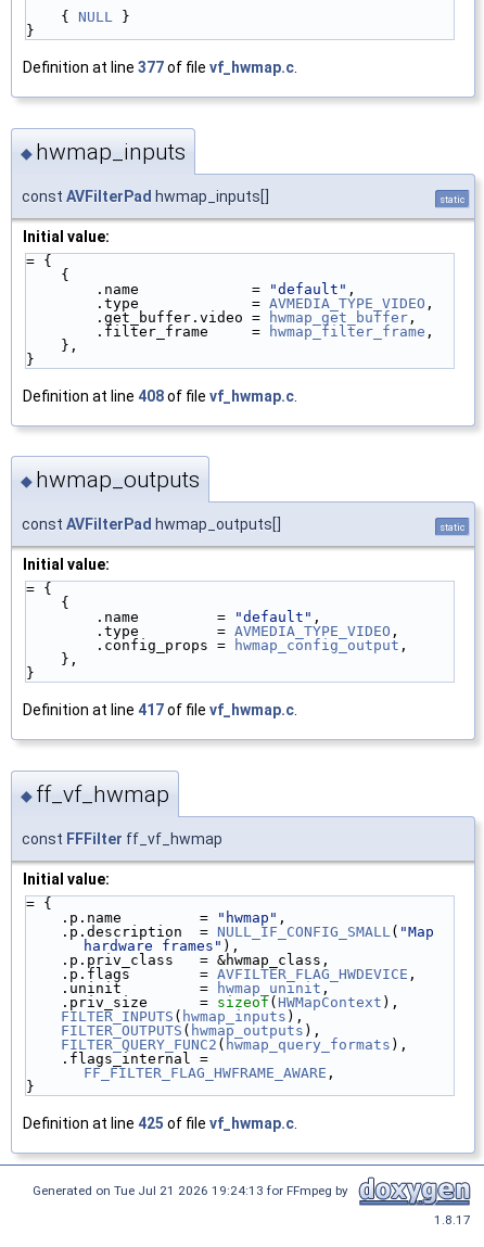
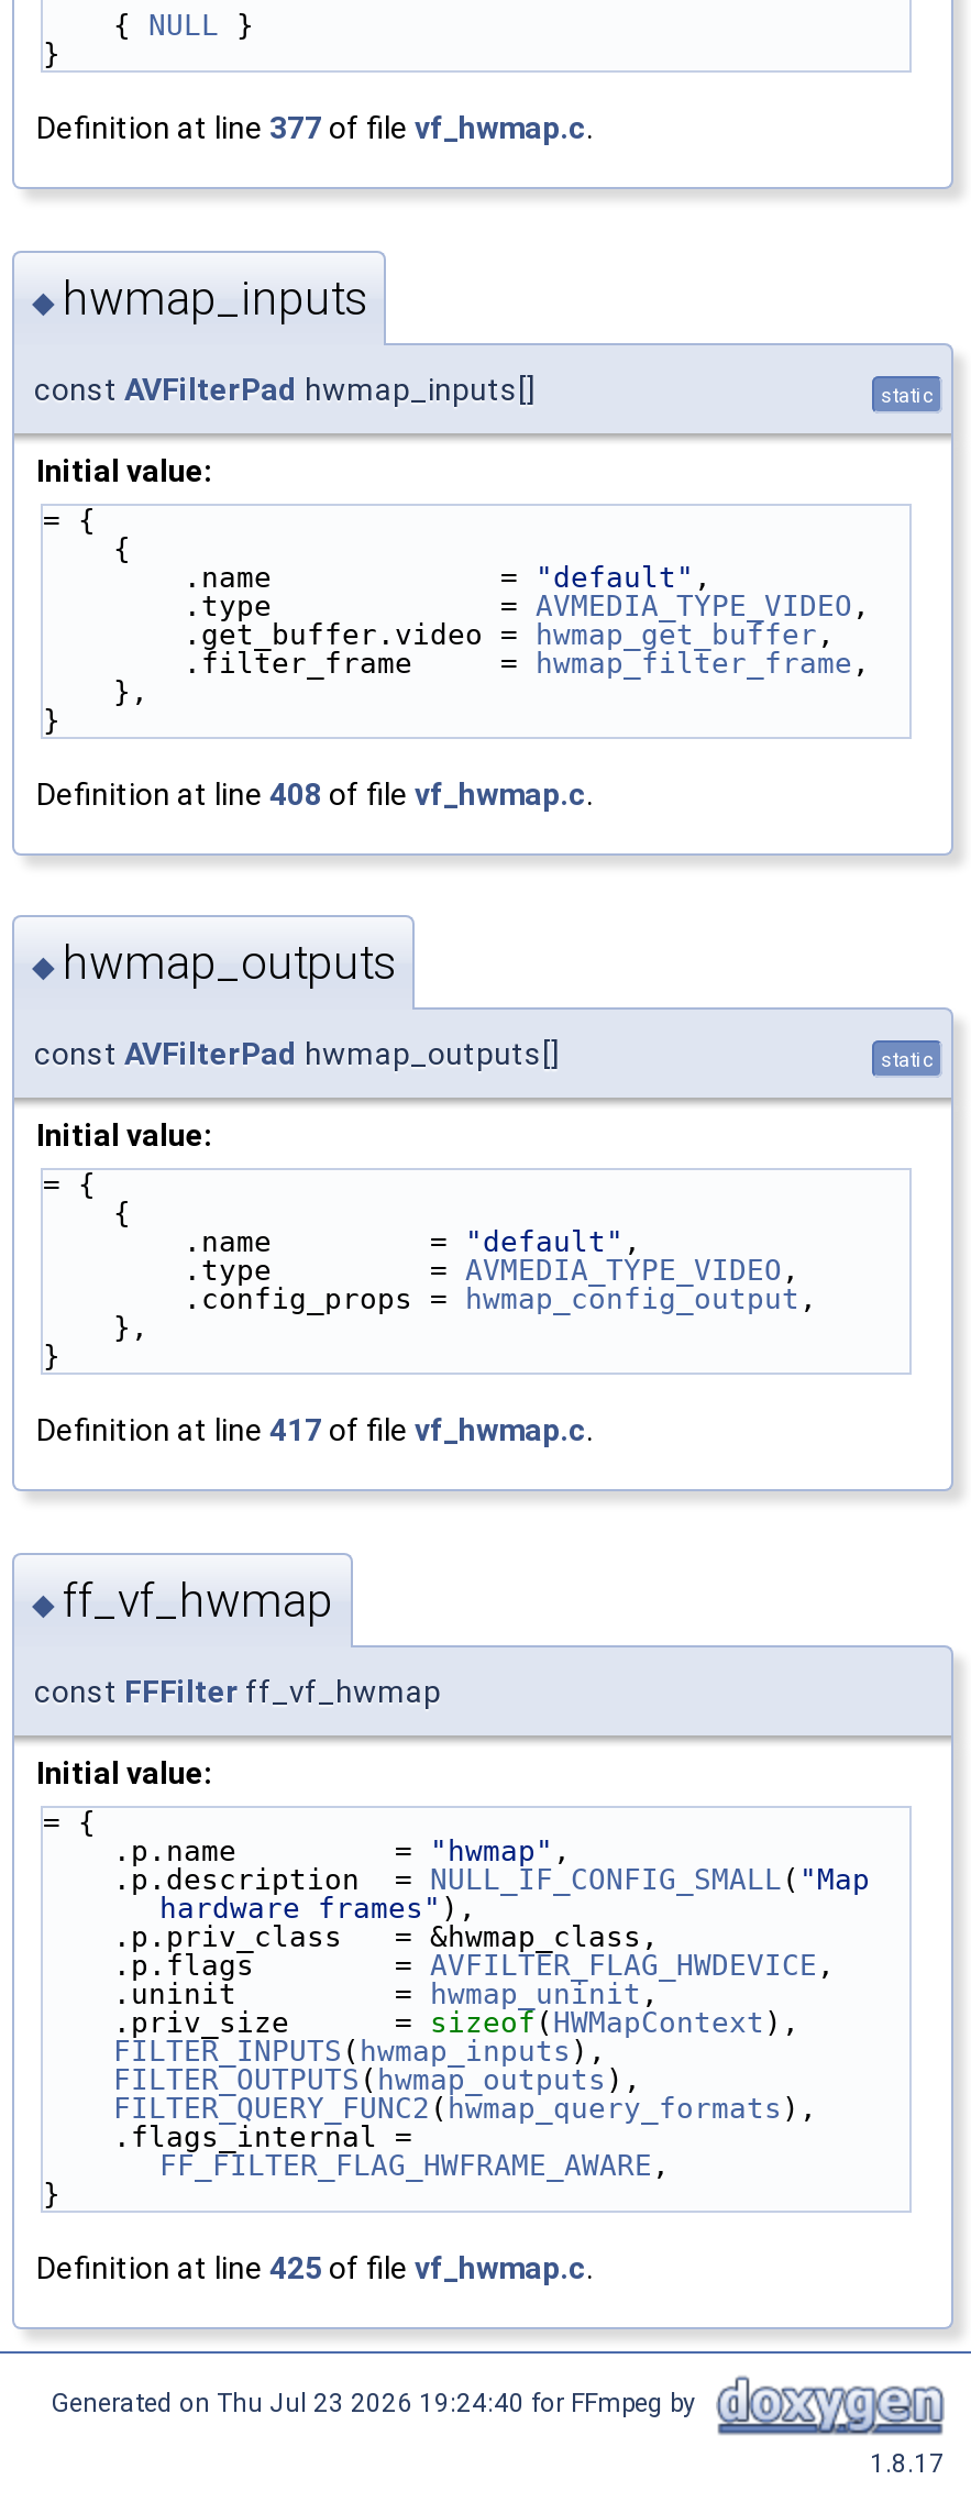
[33,1182,355,1197] Generated on Tue Jul 21 2026 19:24:13 for FFmpeg by -> [52,2387,709,2418] Generated on Thu Jul 23 2026 19:24:40 for FFmpeg by

